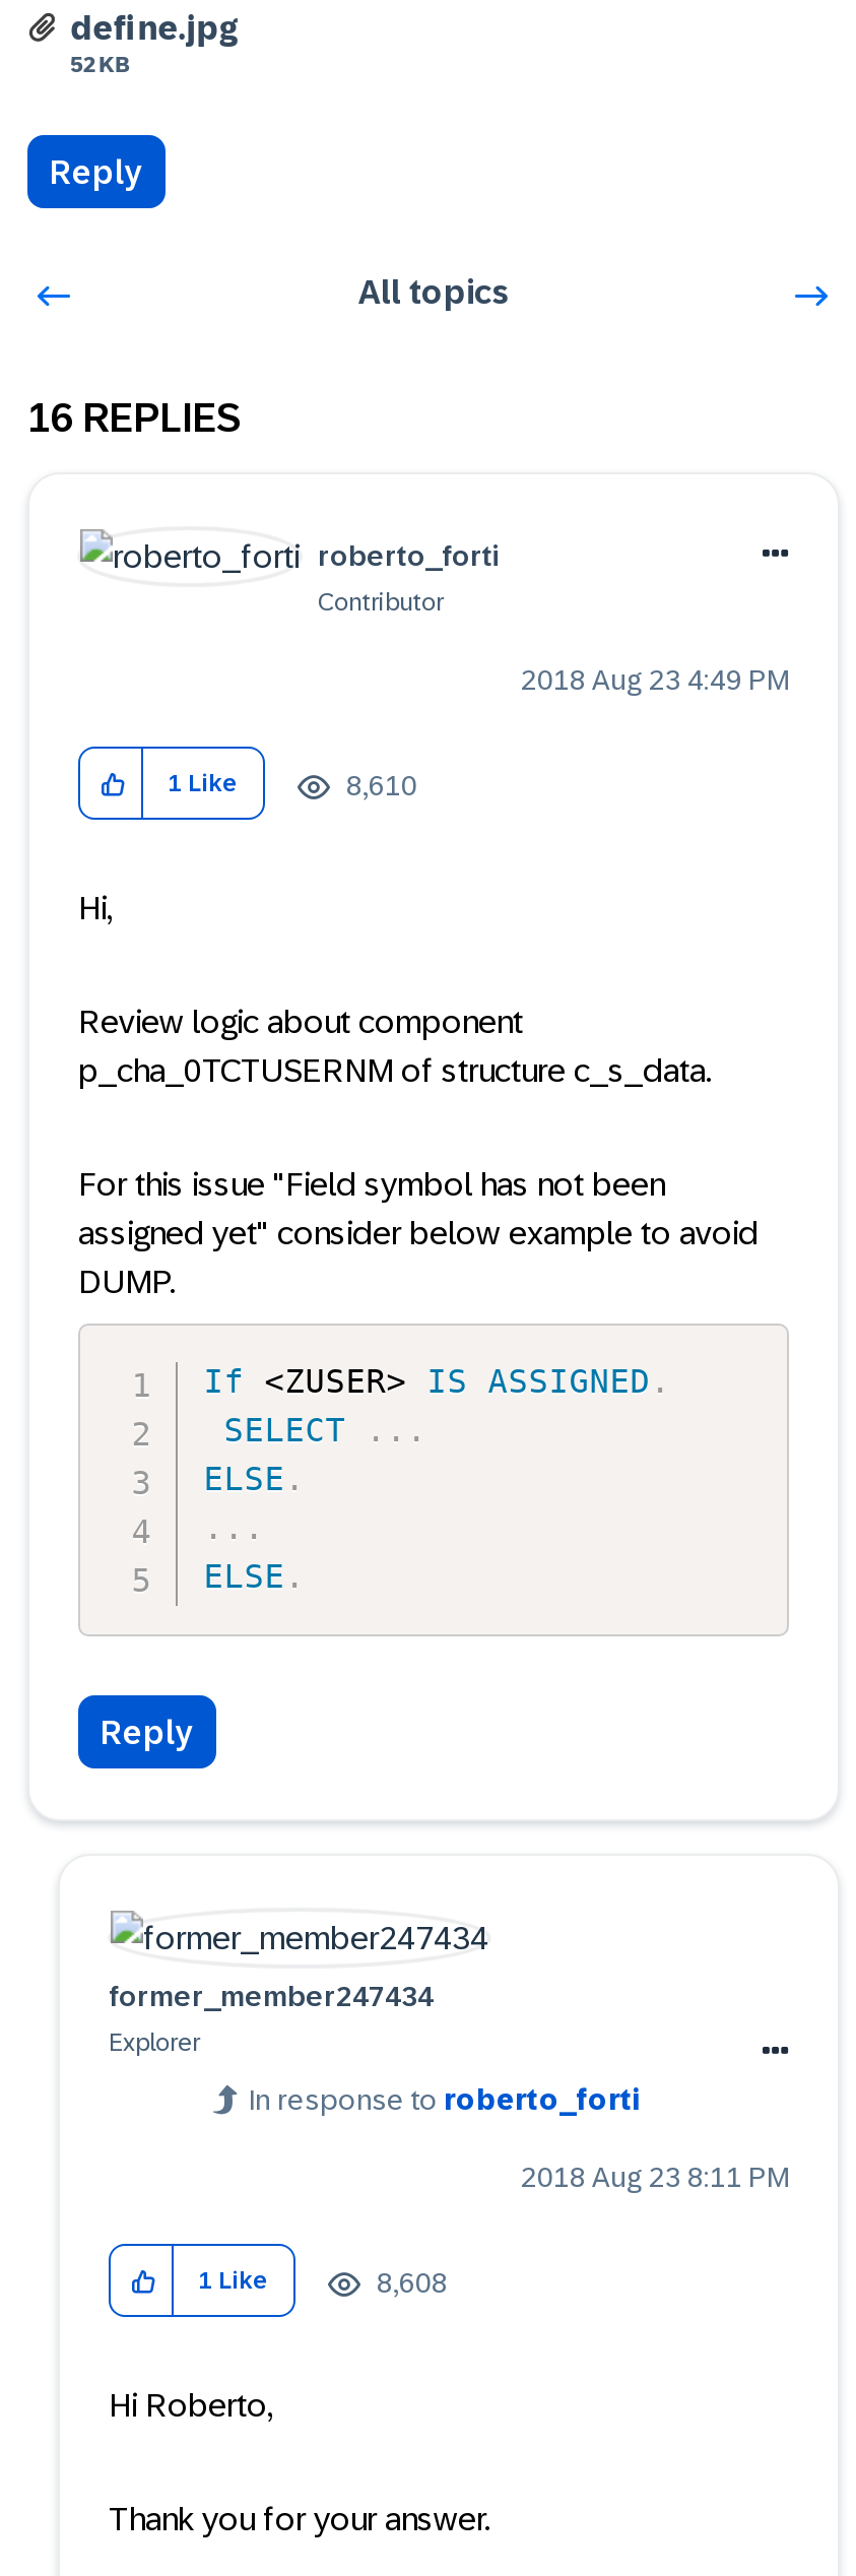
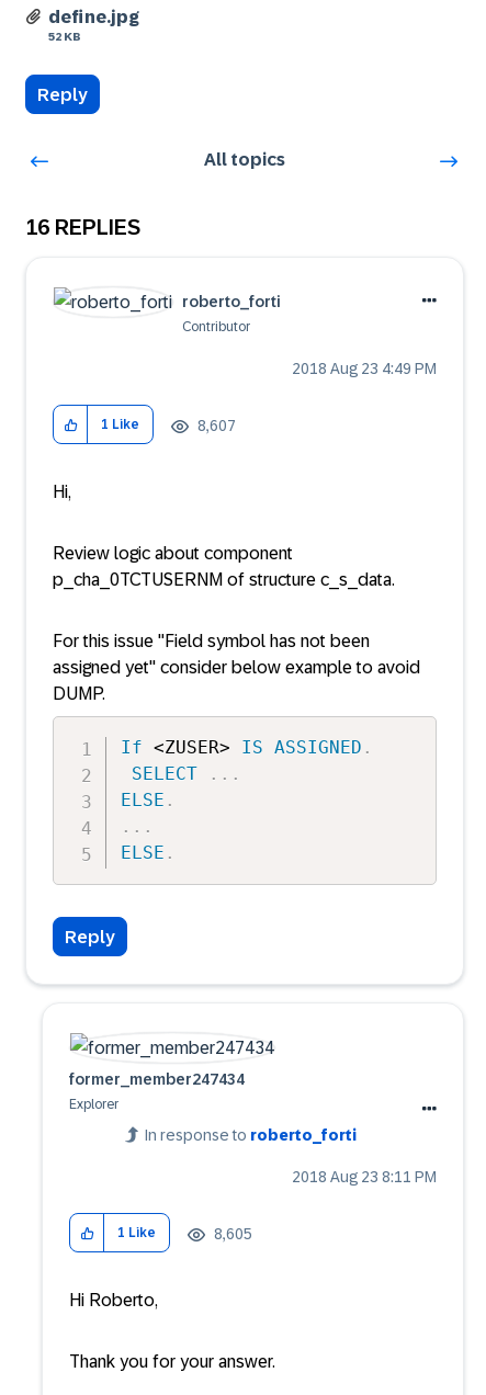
[346,769,417,801] 8,610 -> [197,417,236,434] 8,607
[377,2267,448,2299] 8,608 -> [214,1225,252,1243] 8,605

